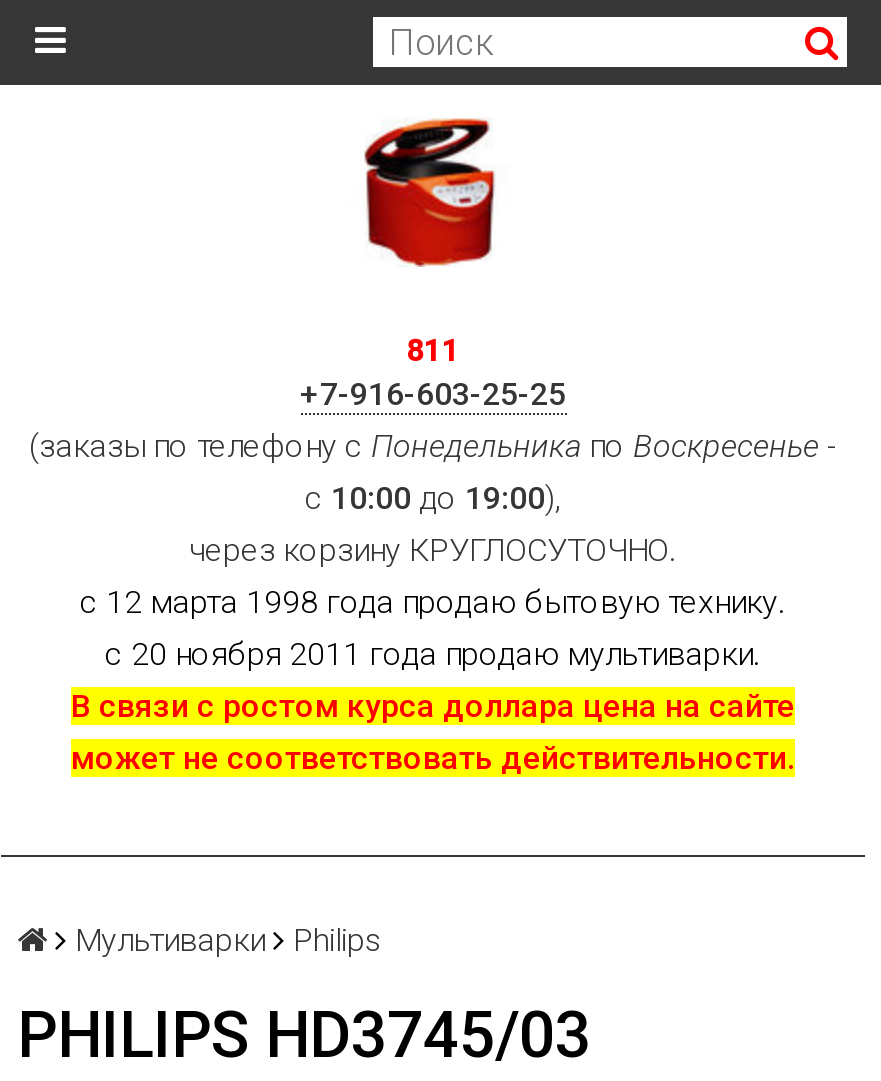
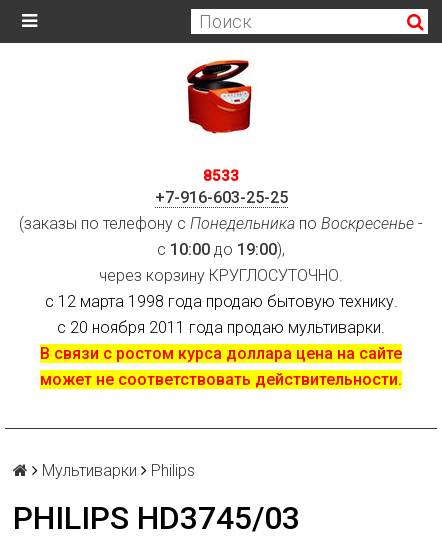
[406,333,460,369] 811 -> [203,167,239,185] 8533

